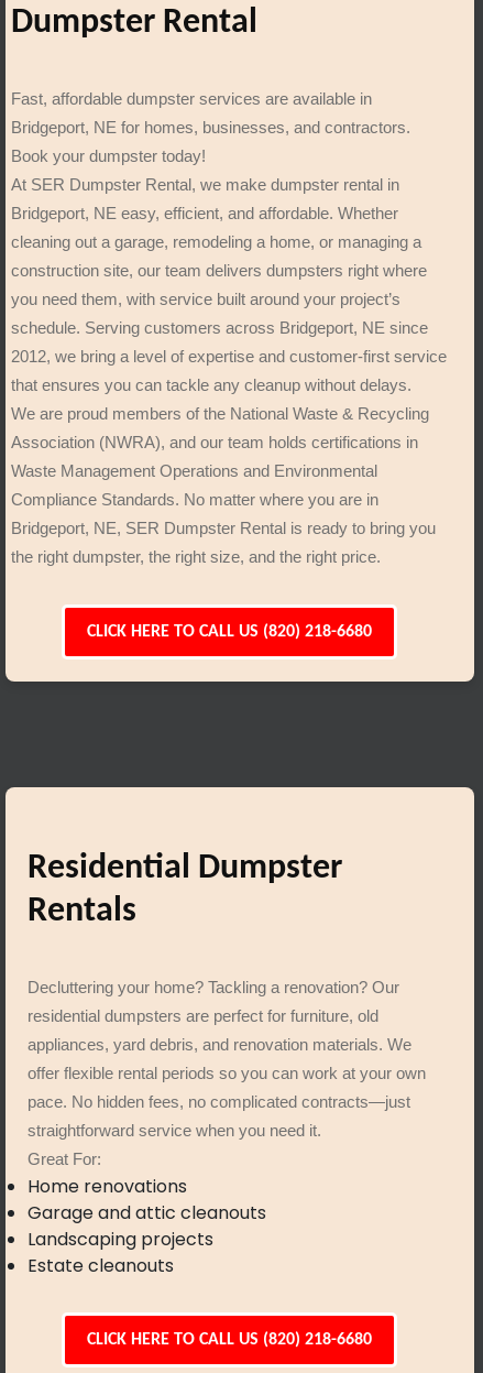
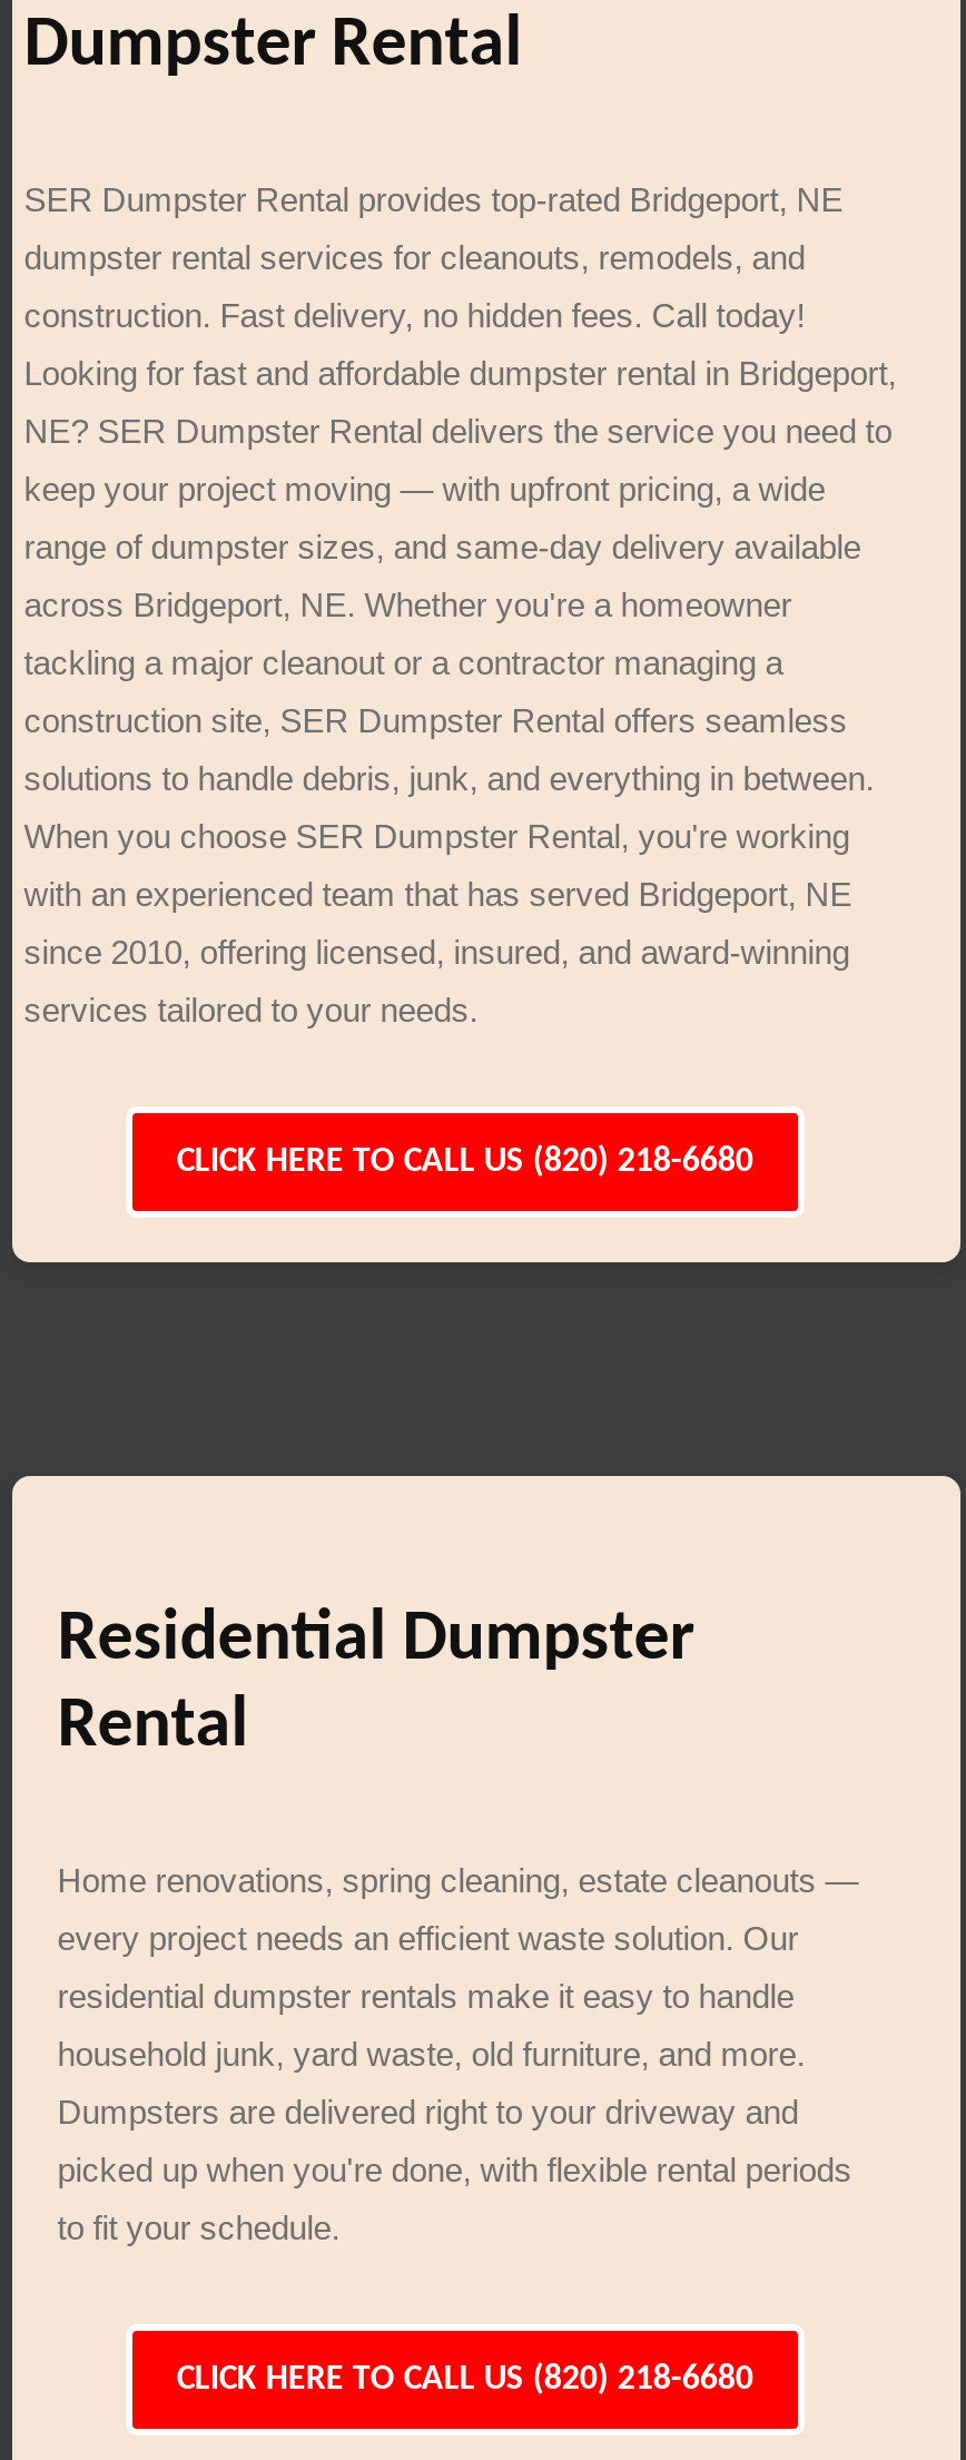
[11,89,447,566] Fast, affordable dumpster services are available in | Bridgeport, NE for homes, businesses, and contractors. | Book your dumpster today! | At SER Dumpster Rental, we make dumpster rental in | Bridgeport, NE easy, efficient, and affordable. Whether | cleaning out a garage, remodeling a home, or managing a | construction site, our team delivers dumpsters right where | you need them, with service built around your project’s | schedule. Serving customers across Bridgeport, NE since | 2012, we bring a level of expertise and customer-first service | that ensures you can tackle any cleanup without delays. | We are proud members of the National Waste & Recycling | Association (NWRA), and our team holds certifications in | Waste Management Operations and Environmental | Compliance Standards. No matter where you are in | Bridgeport, NE, SER Dumpster Rental is ready to bring you | the right dumpster, the right size, and the right price. -> [24,180,896,1029] SER Dumpster Rental provides top-rated Bridgeport, NE | dumpster rental services for cleanouts, remodels, and | construction. Fast delivery, no hidden fees. Call today! | Looking for fast and affordable dumpster rental in Bridgeport, | NE? SER Dumpster Rental delivers the service you need to | keep your project moving — with upfront pricing, a wide | range of dumpster sizes, and same-day delivery available | across Bridgeport, NE. Whether you're a homeowner | tackling a major cleanout or a contractor managing a | construction site, SER Dumpster Rental offers seamless | solutions to handle debris, junk, and everything in between. | When you choose SER Dumpster Rental, you're working | with an experienced team that has served Bridgeport, NE | since 2010, offering licensed, insured, and award-winning | services tailored to your needs.
[28,894,137,929] Rentals -> [57,1692,249,1763] Rental
[28,978,400,996] Decluttering your home? Tackling a renovation? Our -> [57,1861,858,1899] Home renovations, spring cleaning, estate cleanouts —
[28,1006,379,1025] residential dumpsters are perfect for furniture, old -> [57,1919,798,1957] every project needs an efficient waste solution. Our
[28,1035,412,1054] appliances, yard debris, and renovation materials. We -> [57,1977,794,2015] residential dumpster rentals make it easy to handle
[28,1064,426,1082] offer flexible rental periods so you can work at your own -> [57,2035,805,2073] household junk, yard waste, old furniture, and more.
[28,1092,411,1111] pace. No hidden fees, no complicated contracts—just -> [57,2093,798,2131] Dumpsters are delivered right to your driveway and
[28,1121,321,1140] straightforward service when you need it. -> [57,2151,852,2188] picked up when you're done, with flexible rental periods
[28,1149,266,1278] Great For: | Home renovations | Garage and attic cleanouts | Landscaping projects | Estate cleanouts -> [57,2208,340,2246] to fit your schedule.

